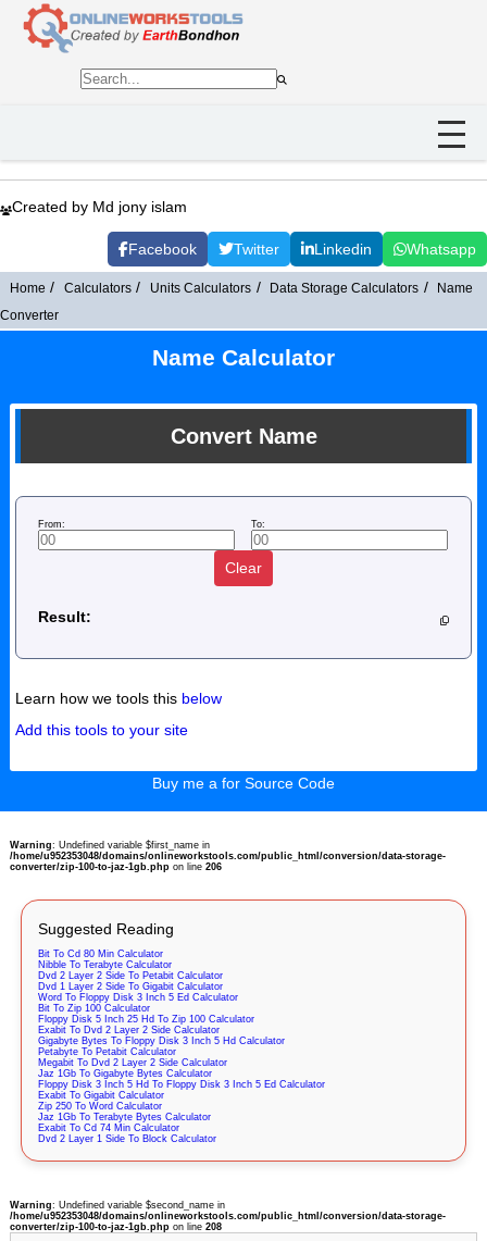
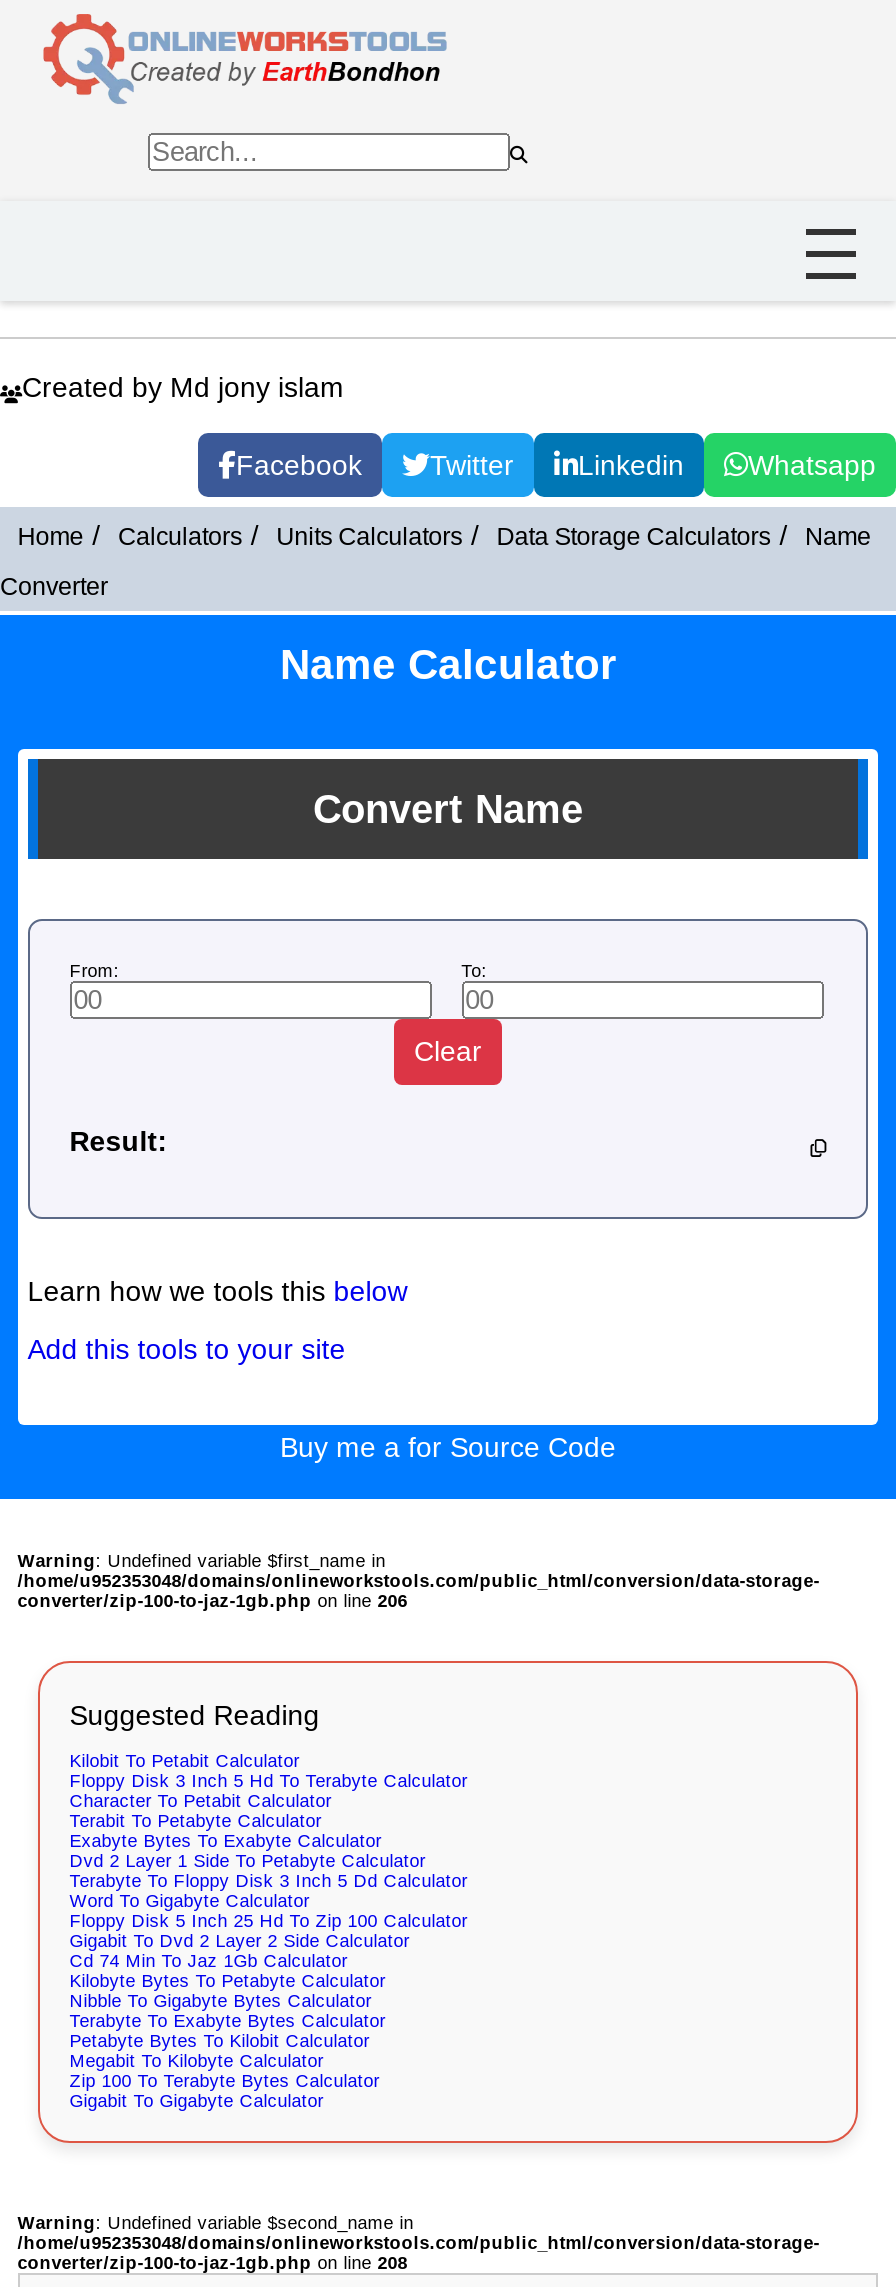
[38,949,238,1014] Bit To Cd 80 Min Calculator | Nibble To Terabyte Calculator | Dvd 2 Layer 2 Side To Petabit Calculator | Dvd 1 Layer 2 Side To Gigabit Calculator | Word To Floppy Disk 3 Inch 5 Ed Calculator | Bit To Zip 100 Calculator -> [70,1752,468,1912] Kilobit To Petabit Calculator | Floppy Disk 3 Inch 5 Hd To Terabyte Calculator | Character To Petabit Calculator | Terabit To Petabyte Calculator | Exabyte Bytes To Exabyte Calculator | Dvd 2 Layer 1 Side To Petabyte Calculator | Terabyte To Floppy Disk 3 Inch 5 Dd Calculator | Word To Gigabyte Calculator
moved [38,1014,254,1025] -> [70,1912,468,1932]: Floppy Disk 5 Inch 25 Hd To Zip 100 Calculator
[38,1025,325,1145] Exabit To Dvd 2 Layer 2 Side Calculator | Gigabyte Bytes To Floppy Disk 3 Inch 5 Hd Calculator | Petabyte To Petabit Calculator | Megabit To Dvd 2 Layer 2 Side Calculator | Jaz 1Gb To Gigabyte Bytes Calculator | Floppy Disk 3 Inch 5 Hd To Floppy Disk 3 Inch 5 Ed Calculator | Exabit To Gigabit Calculator | Zip 250 To Word Calculator | Jaz 1Gb To Terabyte Bytes Calculator | Exabit To Cd 74 Min Calculator | Dvd 2 Layer 1 Side To Block Calculator -> [70,1932,410,2112] Gigabit To Dvd 2 Layer 2 Side Calculator | Cd 74 Min To Jaz 1Gb Calculator | Kilobyte Bytes To Petabyte Calculator | Nibble To Gigabyte Bytes Calculator | Terabyte To Exabyte Bytes Calculator | Petabyte Bytes To Kilobit Calculator | Megabit To Kilobyte Calculator | Zip 100 To Terabyte Bytes Calculator | Gigabit To Gigabyte Calculator

